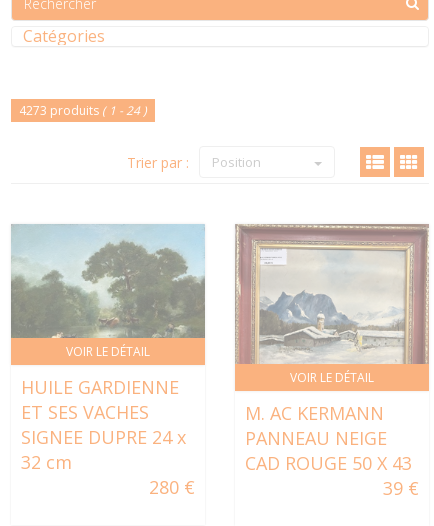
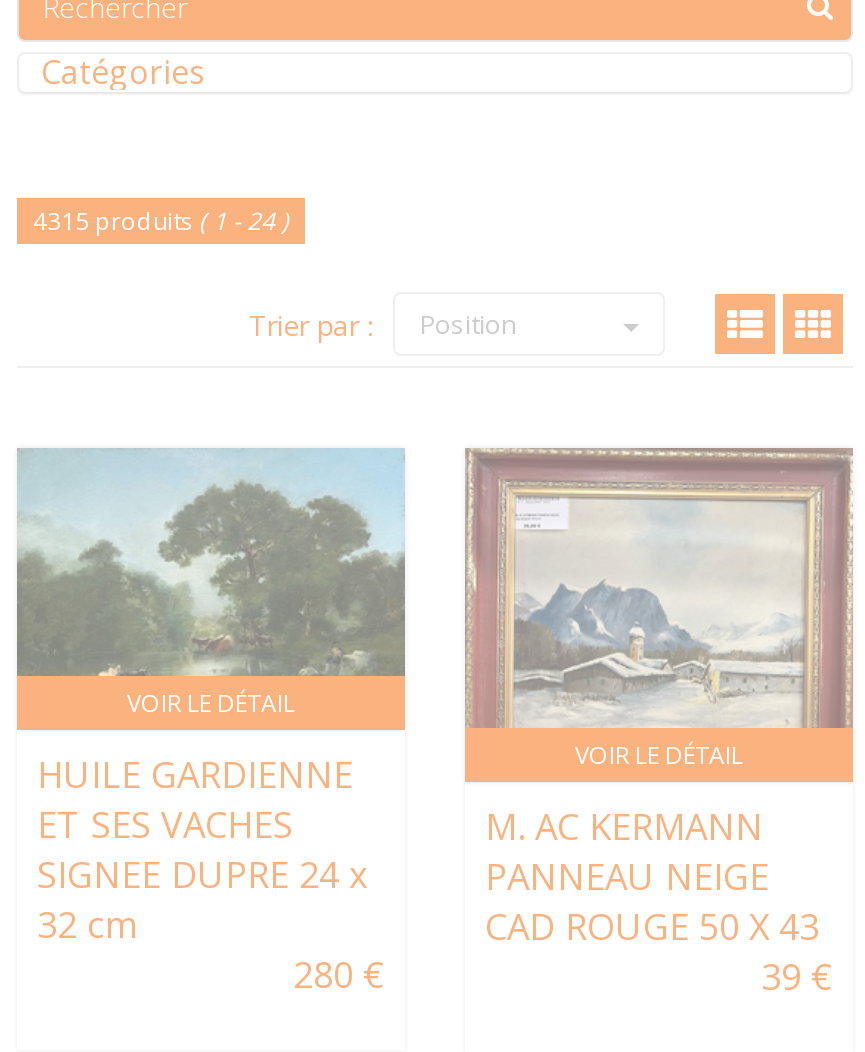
[19,102,147,119] 4273 produits ( 1 - 24 ) -> [33,204,289,238] 4315 produits ( 1 - 24 )

